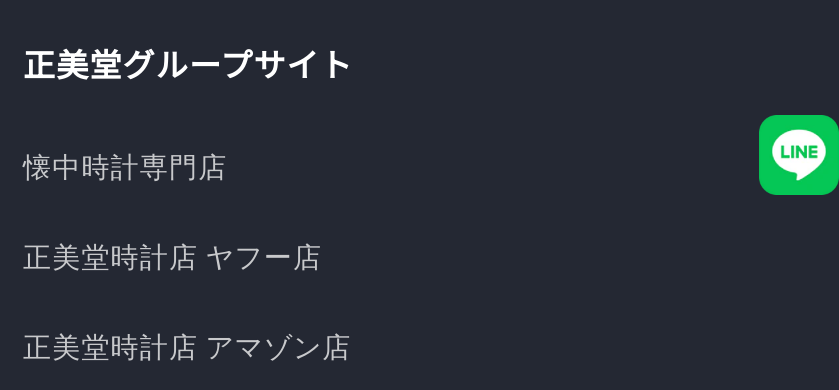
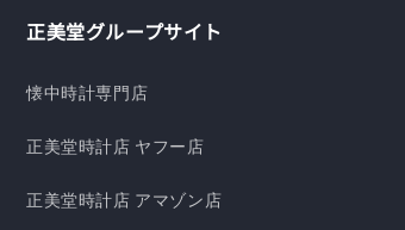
[757,113,833,197] [image] -> none

